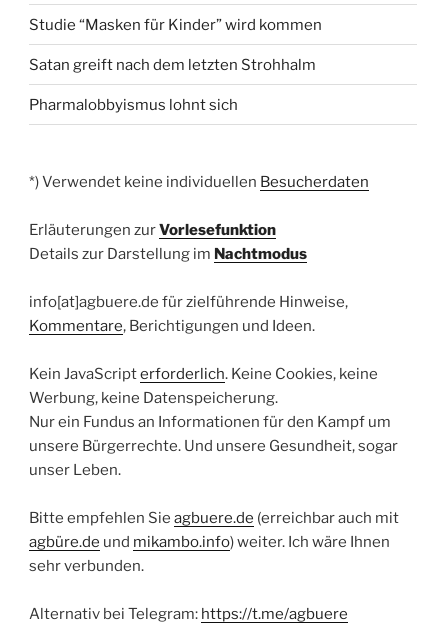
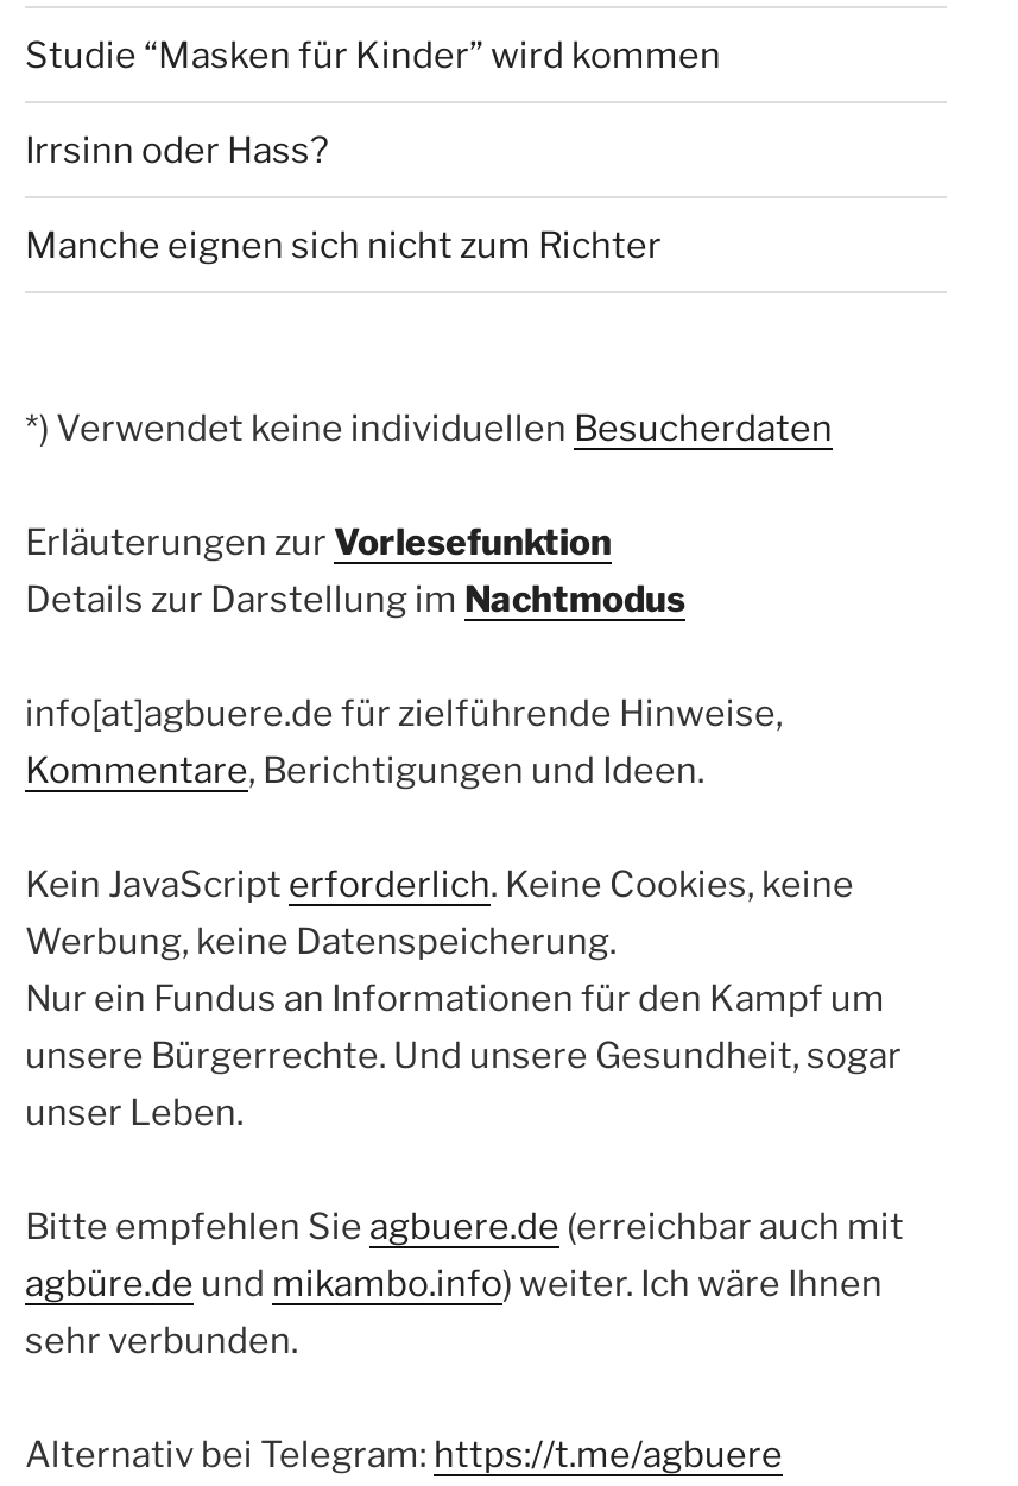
[29,55,316,73] Satan greift nach dem letzten Strohhalm -> [25,128,329,171] Irrsinn oder Hass?
[29,95,238,113] Pharmalobbyismus lohnt sich -> [25,223,662,266] Manche eignen sich nicht zum Richter

